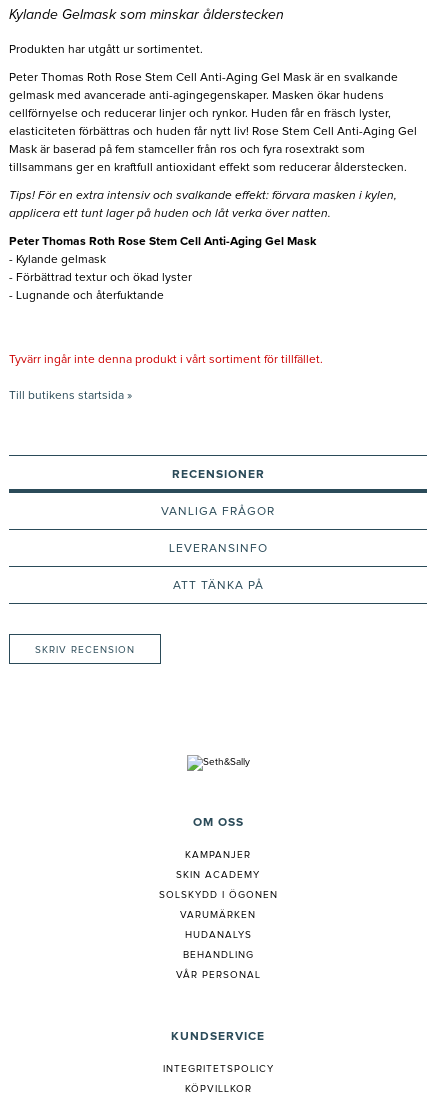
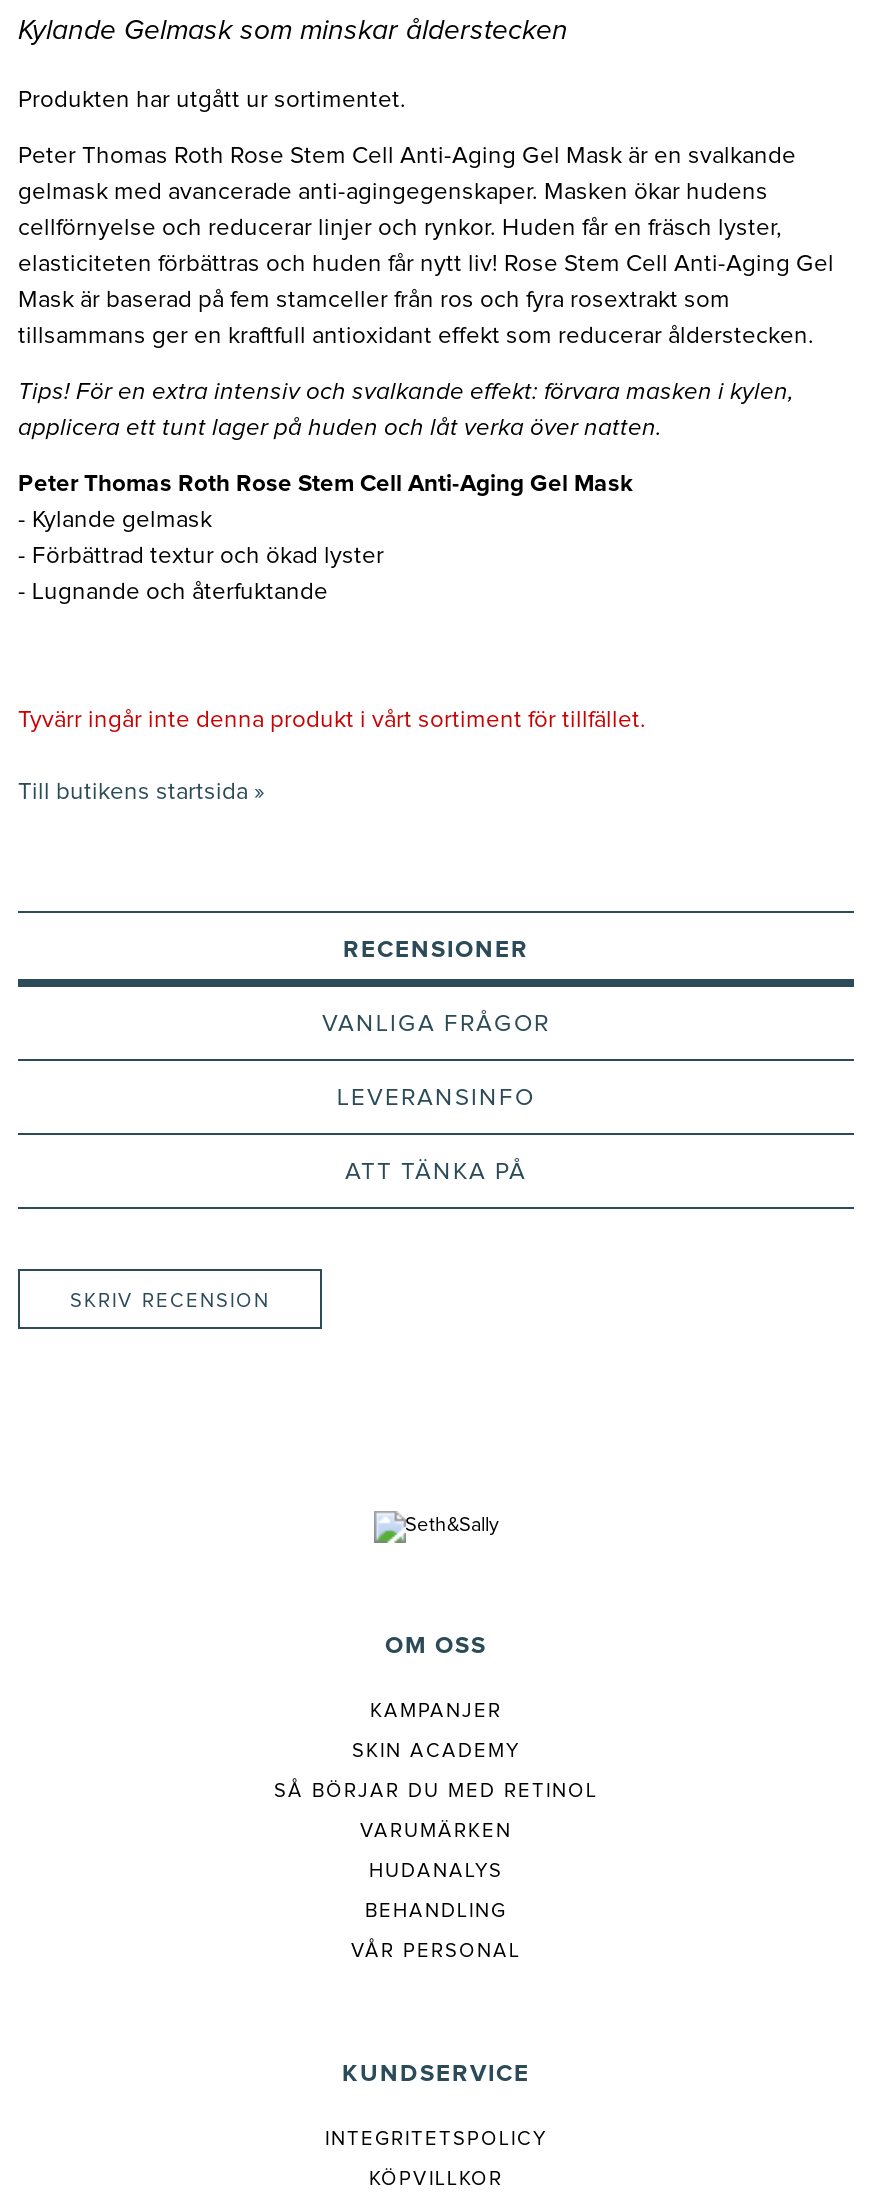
[158,890,277,900] SOLSKYDD I ÖGONEN -> [274,1782,598,1802] SÅ BÖRJAR DU MED RETINOL

